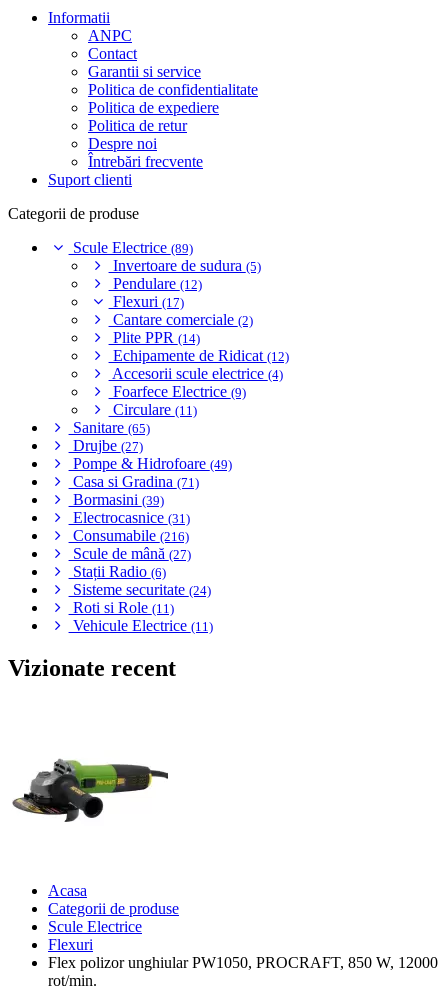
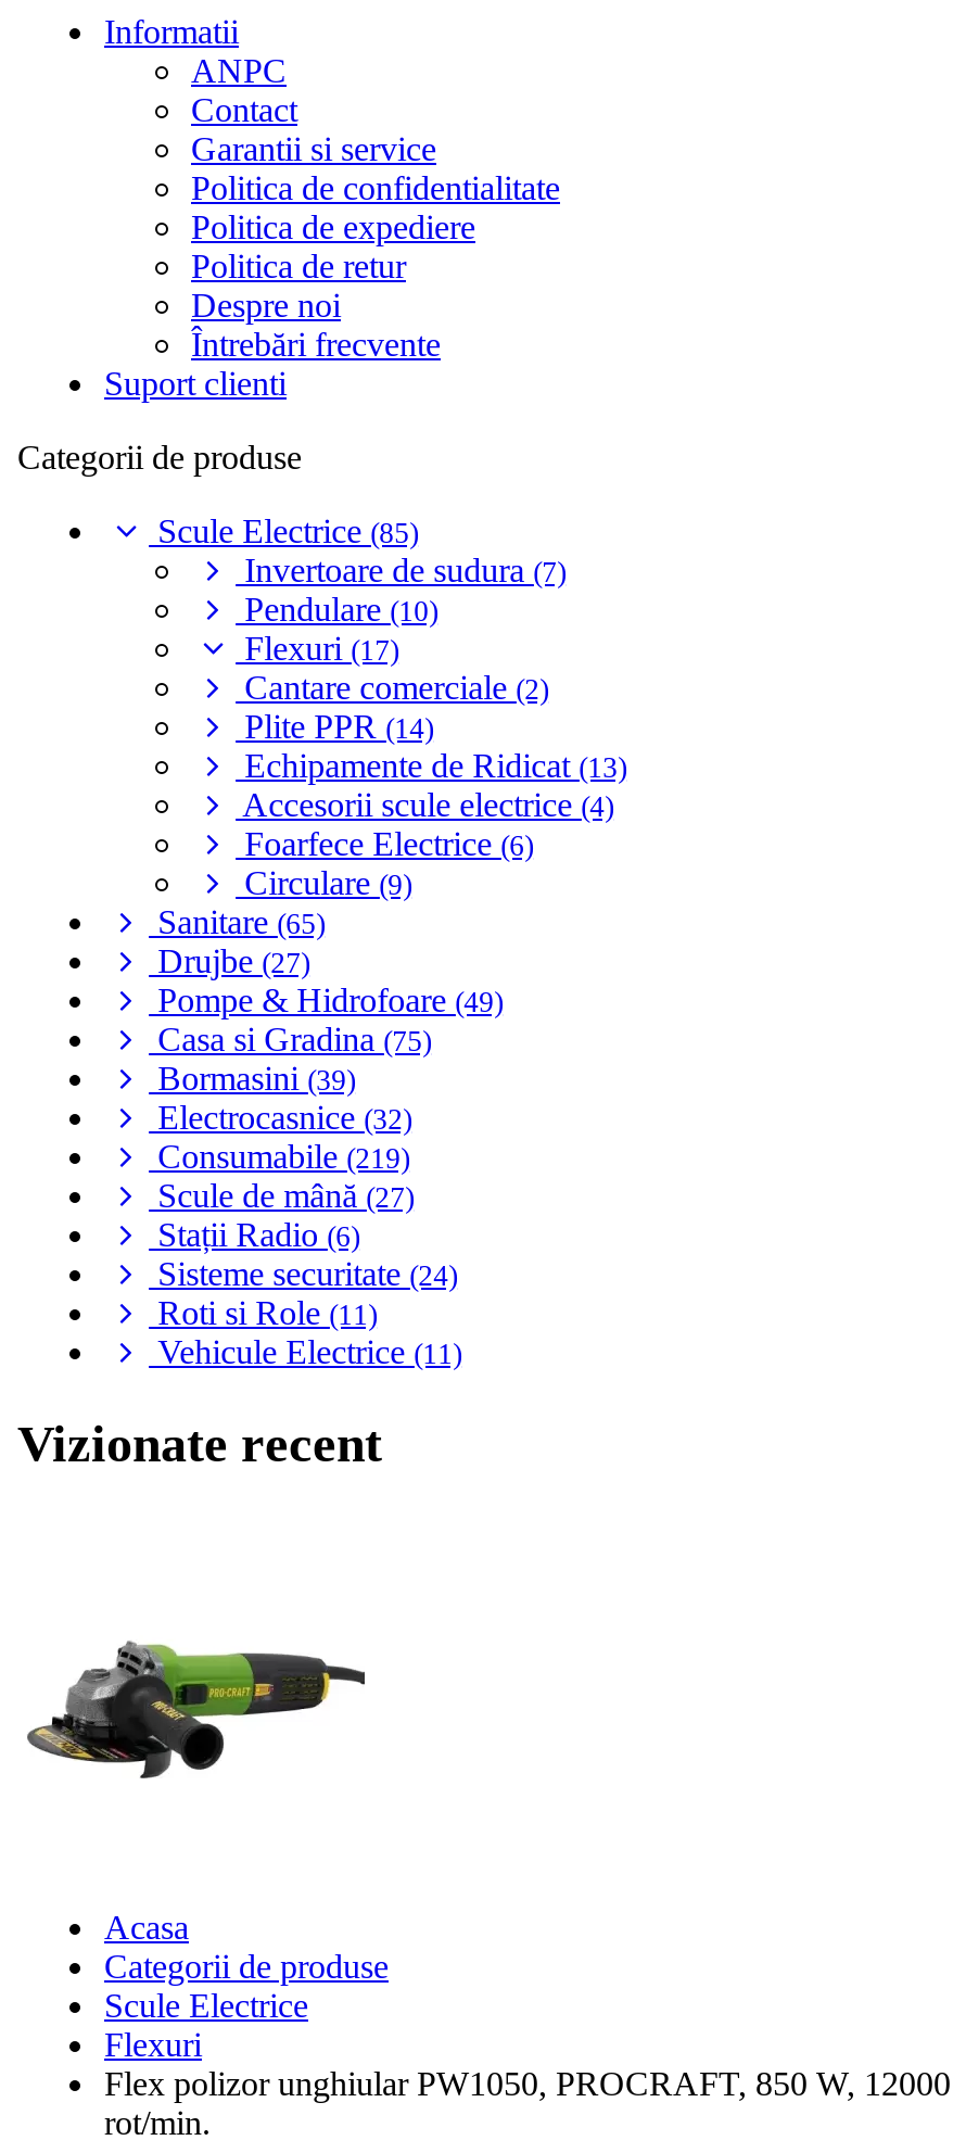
[69,239,193,256] Scule Electrice (89) -> [149,512,418,549] Scule Electrice (85)
[109,257,261,274] Invertoare de sudura (5) -> [236,552,566,588] Invertoare de sudura (7)
[109,275,202,292] Pendulare (12) -> [236,591,438,628] Pendulare (10)
[109,347,289,364] Echipamente de Ridicat (12) -> [236,747,626,784] Echipamente de Ridicat (13)
[109,383,246,400] Foarfece Electrice (9) -> [236,825,533,862] Foarfece Electrice (6)
[109,401,197,418] Circulare (11) -> [236,864,412,901] Circulare (9)
[69,473,199,490] Casa si Gradina (71) -> [149,1021,431,1057] Casa si Gradina (75)
[69,509,190,526] Electrocasnice (31) -> [149,1099,412,1136] Electrocasnice (32)
[69,527,189,544] Consumabile (216) -> [149,1138,409,1175] Consumabile (219)

